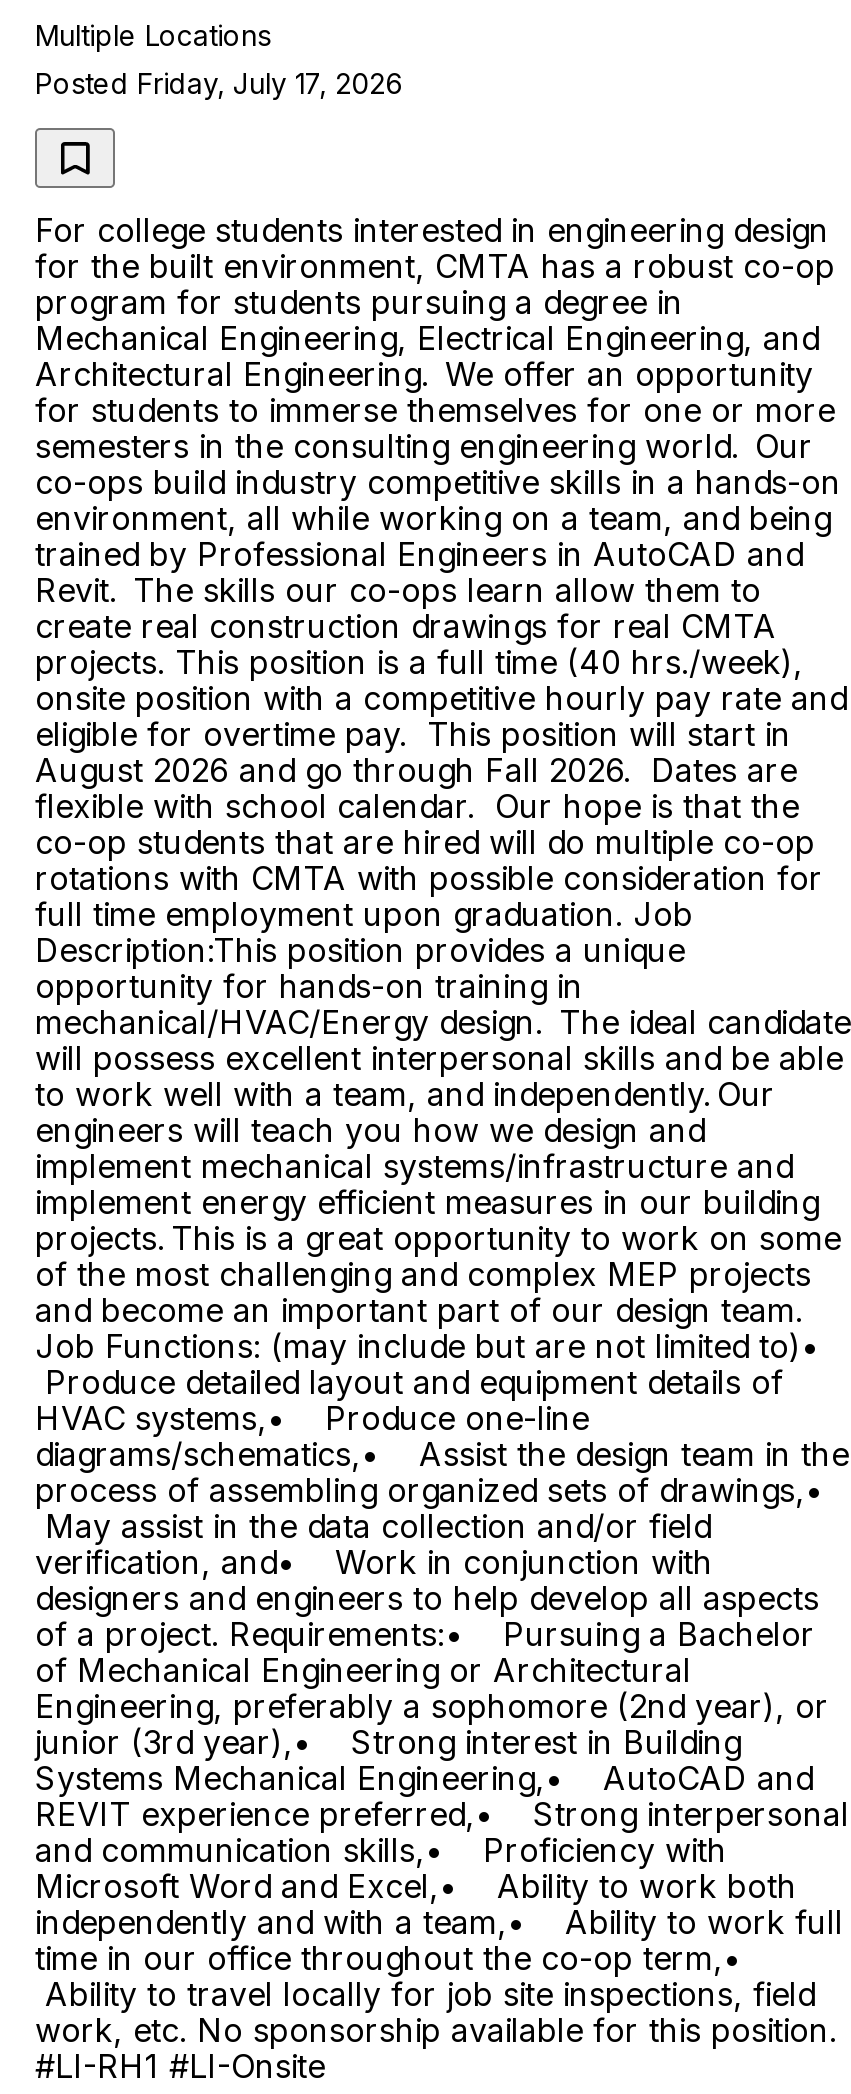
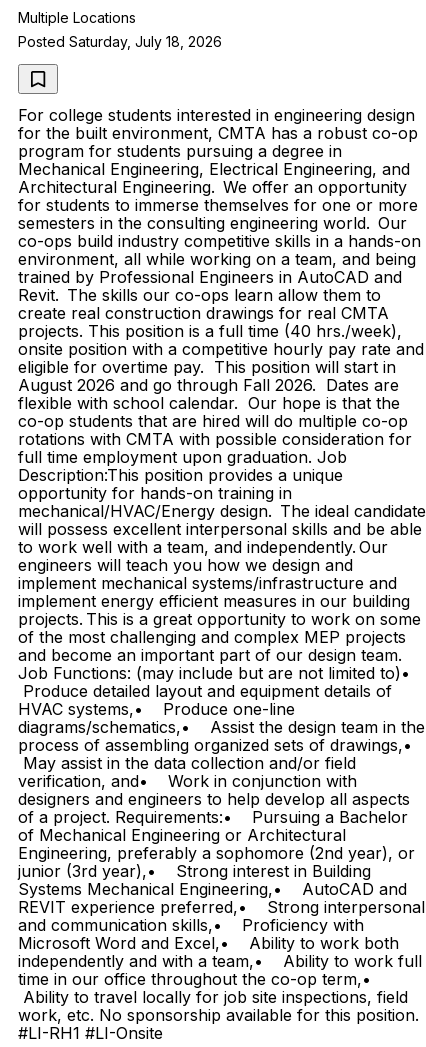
[35,66,403,100] Posted Friday, July 17, 2026 -> [18,33,222,50] Posted Saturday, July 18, 2026

